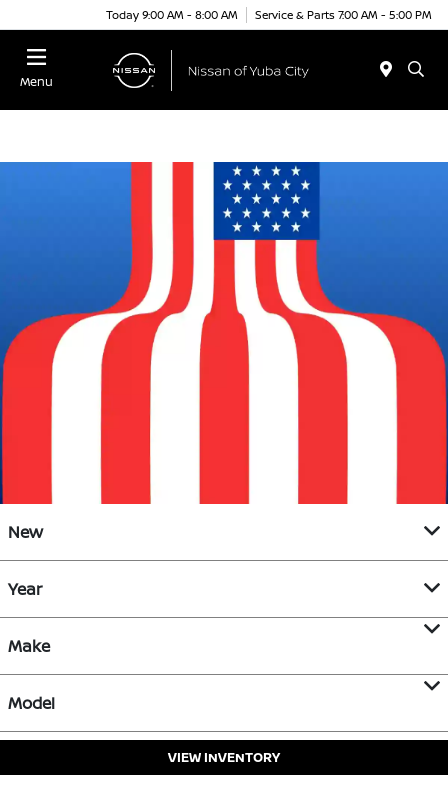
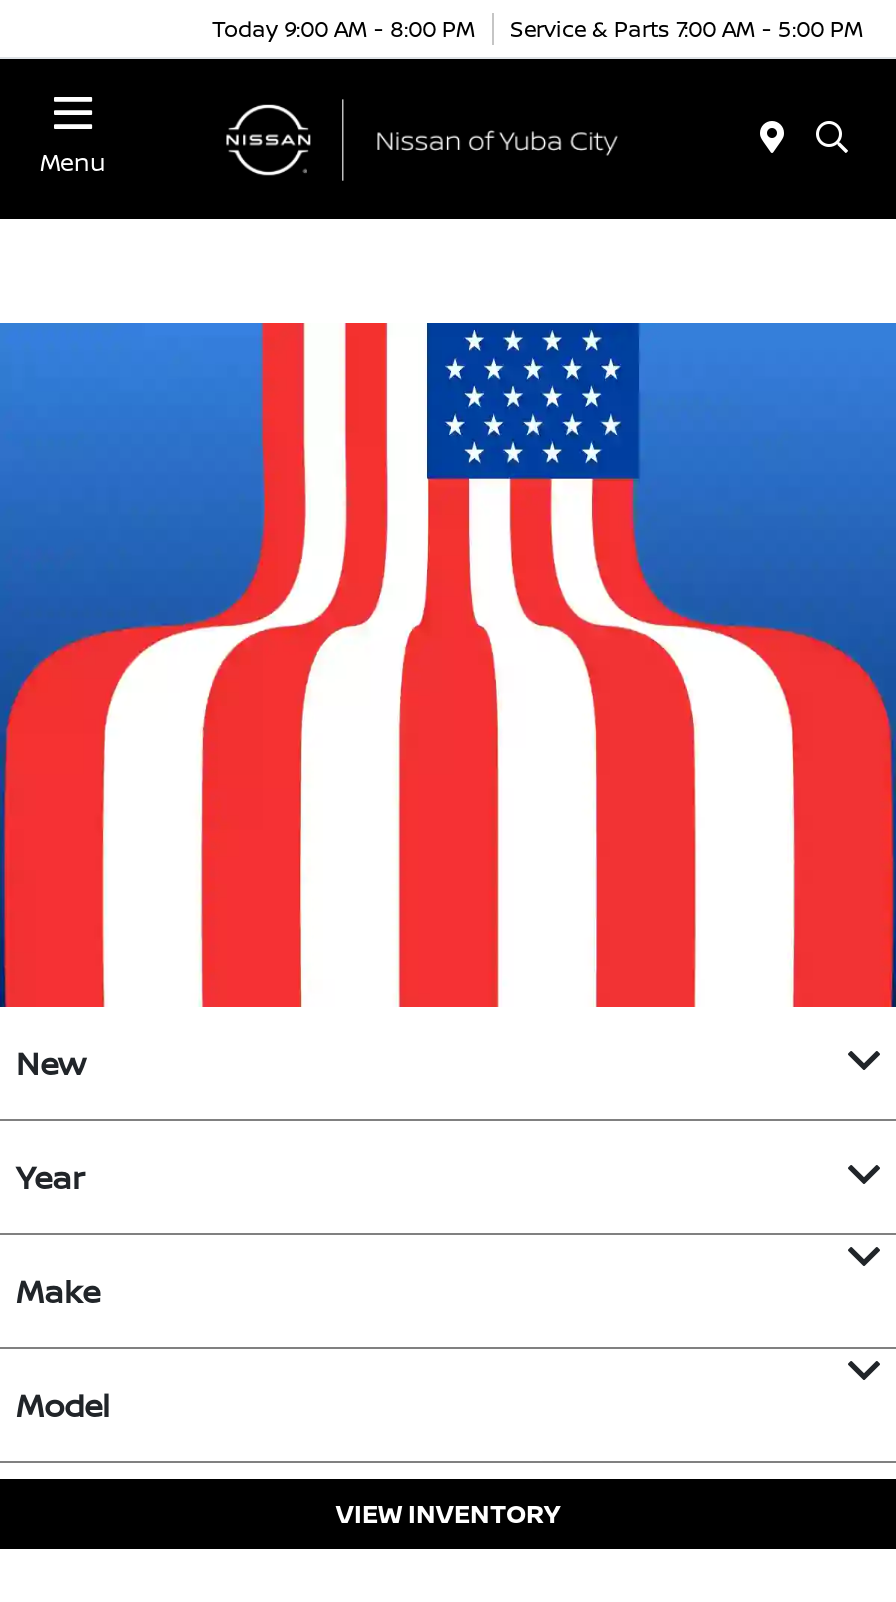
[106,6,432,21] Today 9:00 AM - 8:00 AM Service & Parts 7:00 AM - 5:00 PM -> [212,12,864,42] Today 9:00 AM - 8:00 PM Service & Parts 7:00 AM - 5:00 PM

